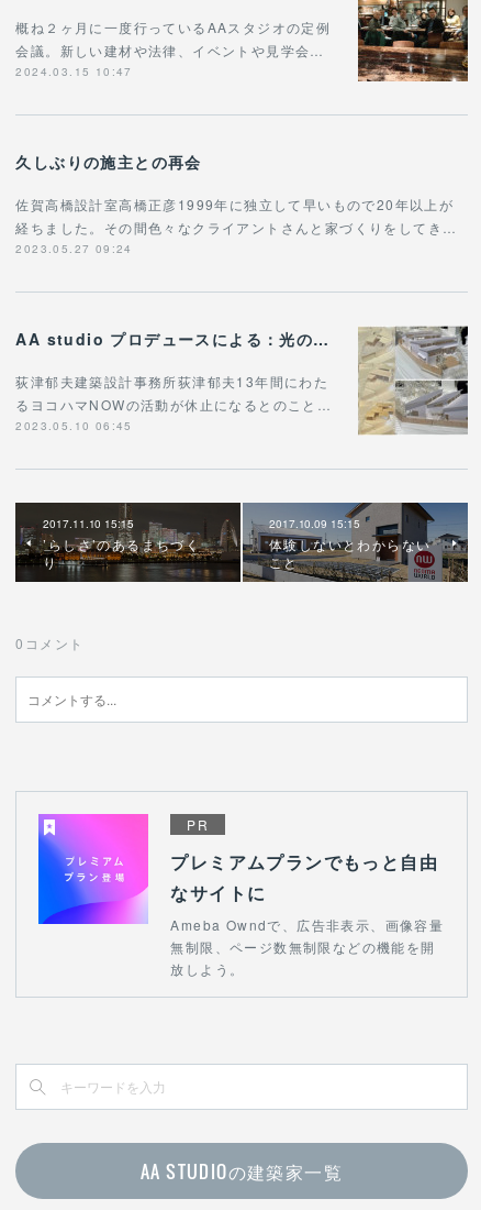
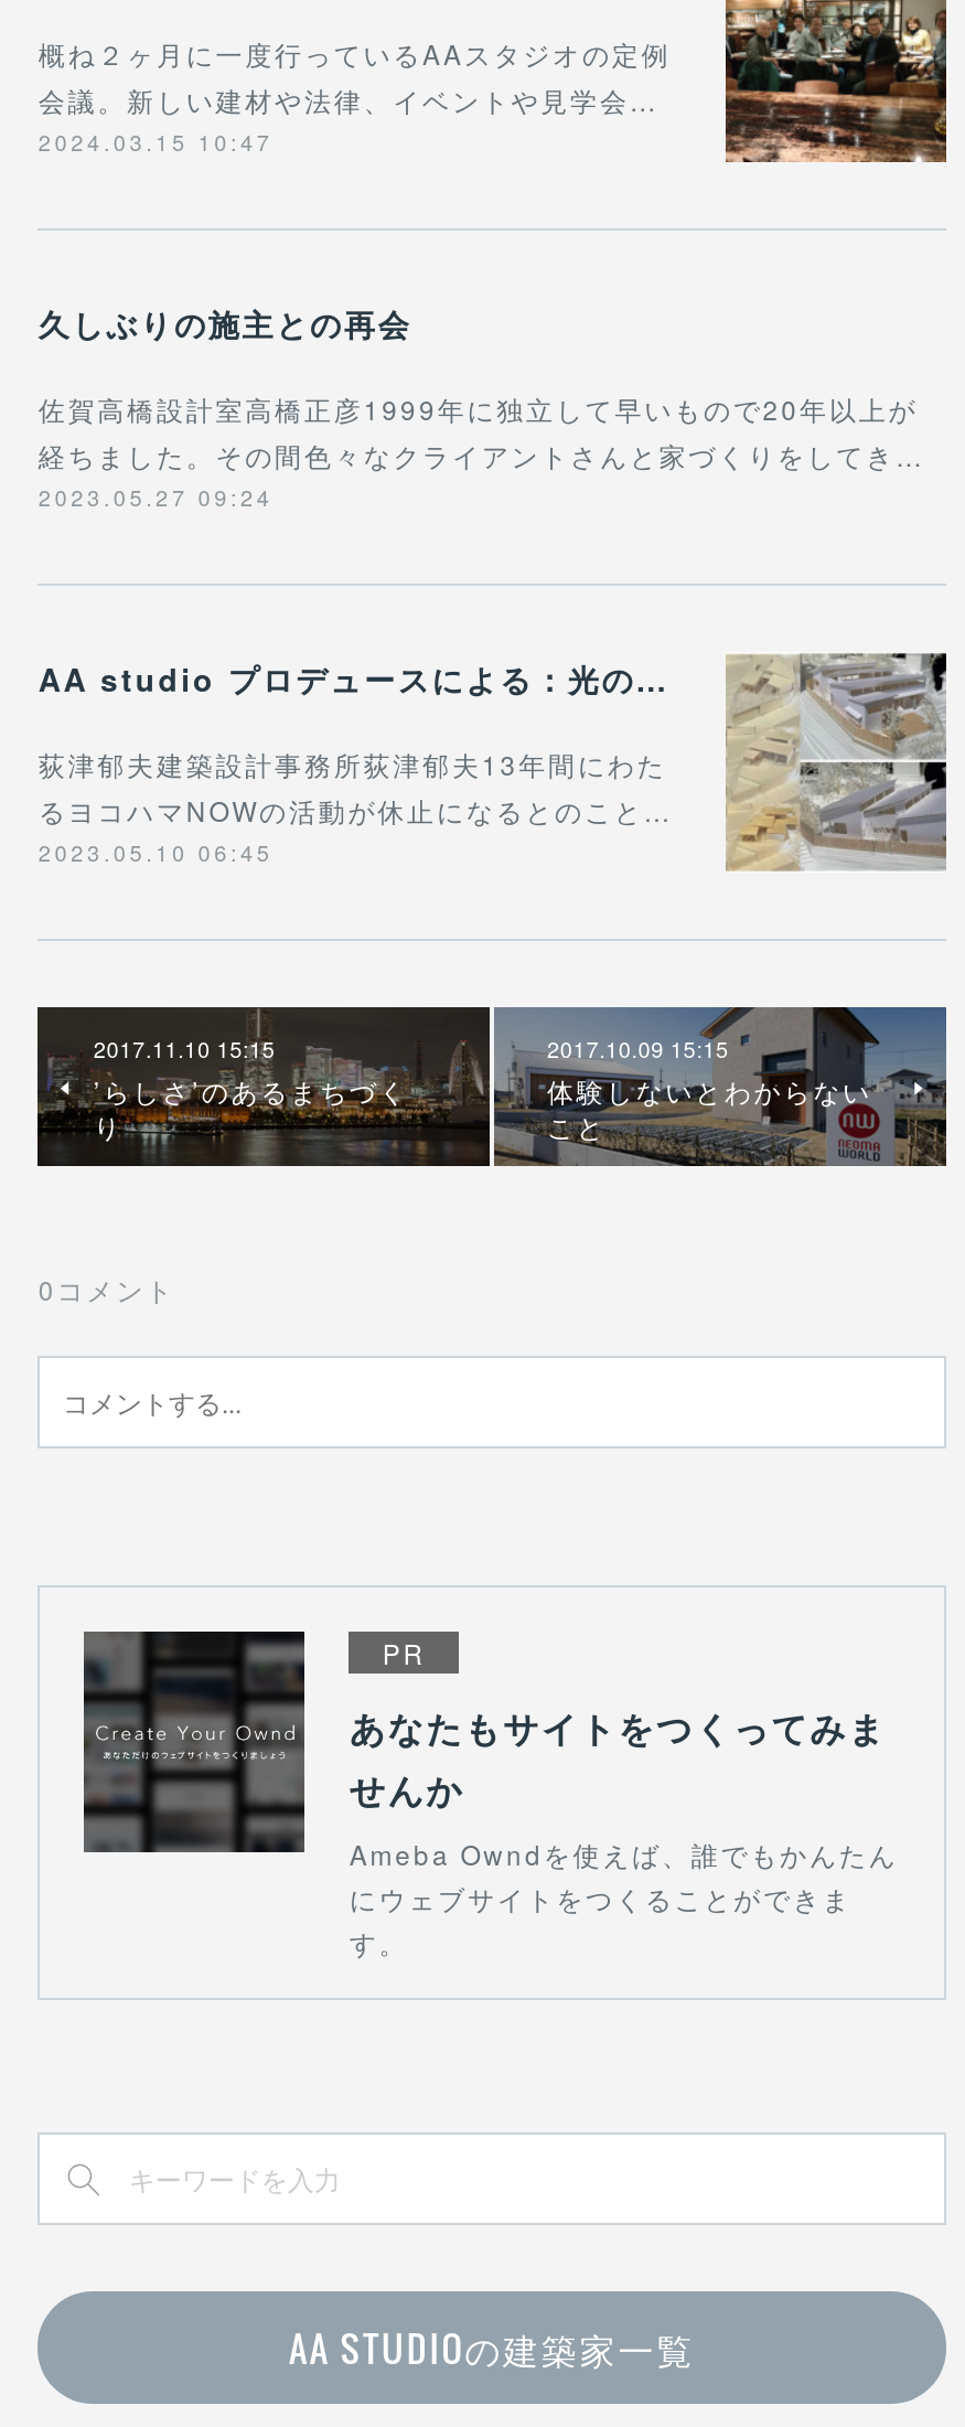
[37,813,444,977] [image] | プレミアムプランでもっと自由 | なサイトに | Ameba Owndで、広告非表示、画像容量 | 無制限、ページ数無制限などの機能を開 | 放しよう。 -> [82,1628,898,1960] [image] | あなたもサイトをつくってみま | せんか | Ameba Owndを使えば、誰でもかんたん | にウェブサイトをつくることができま | す。

